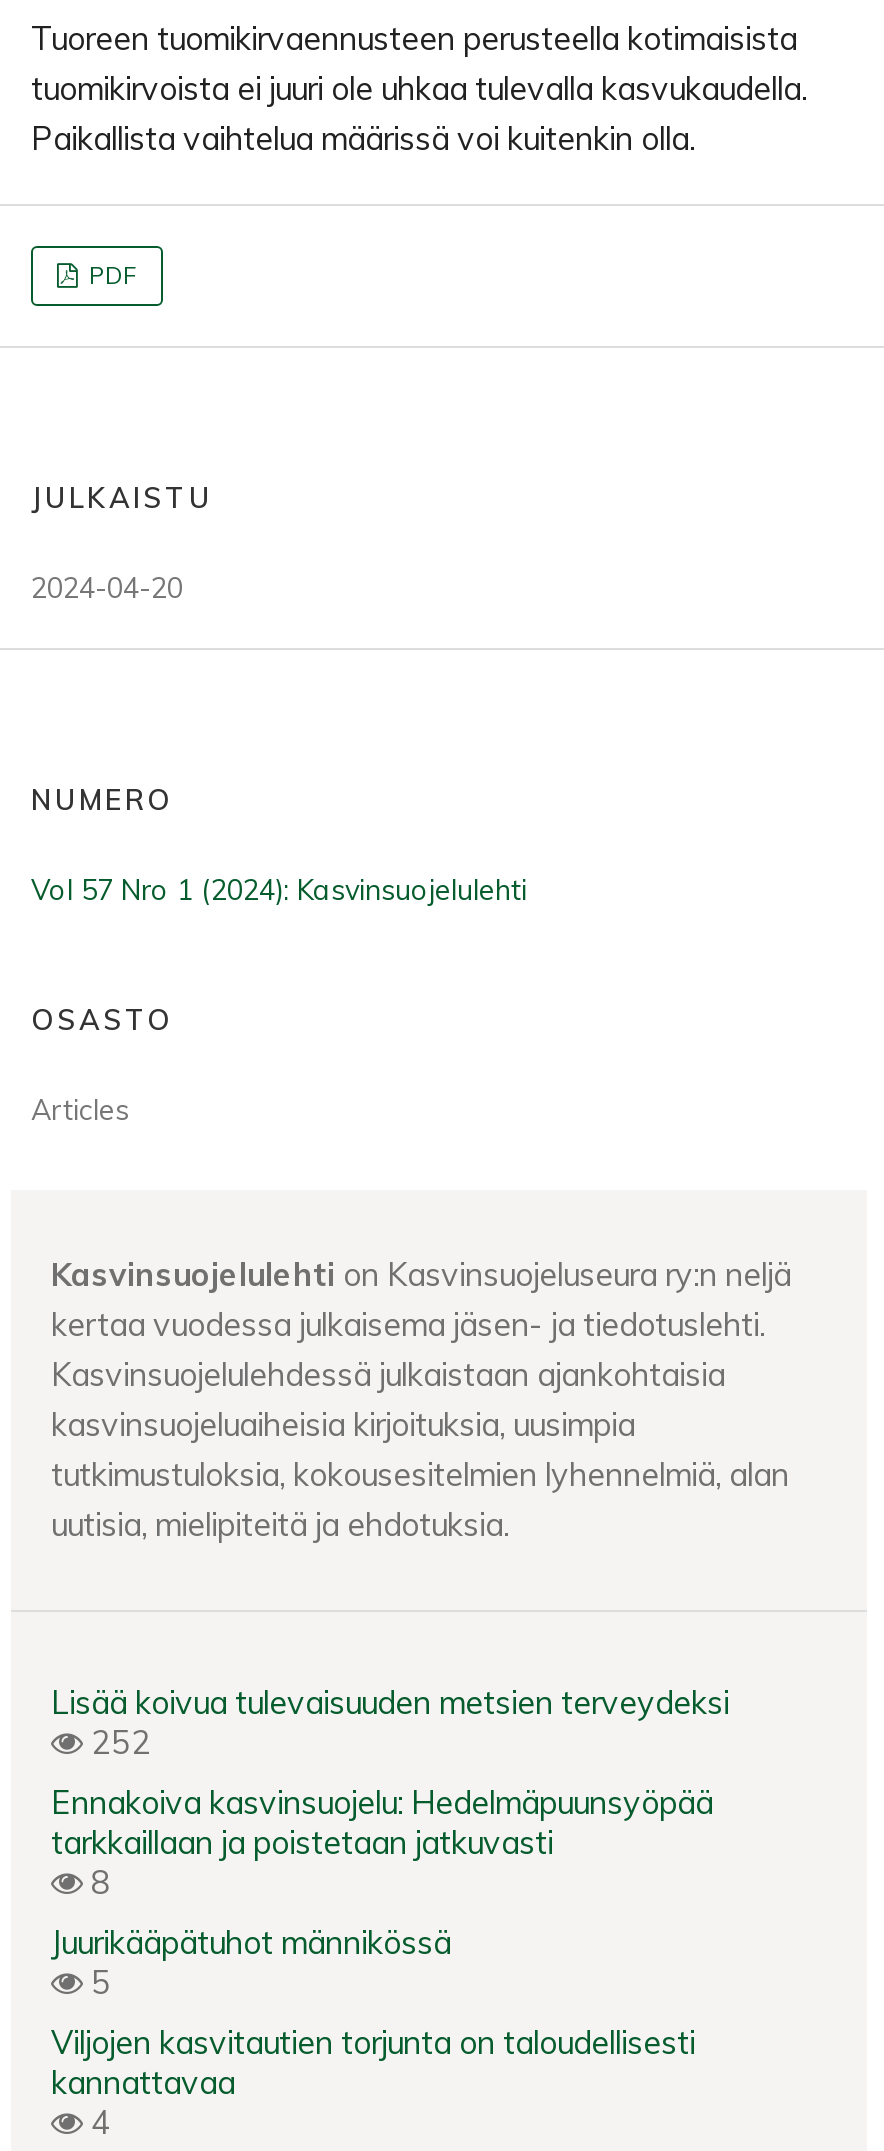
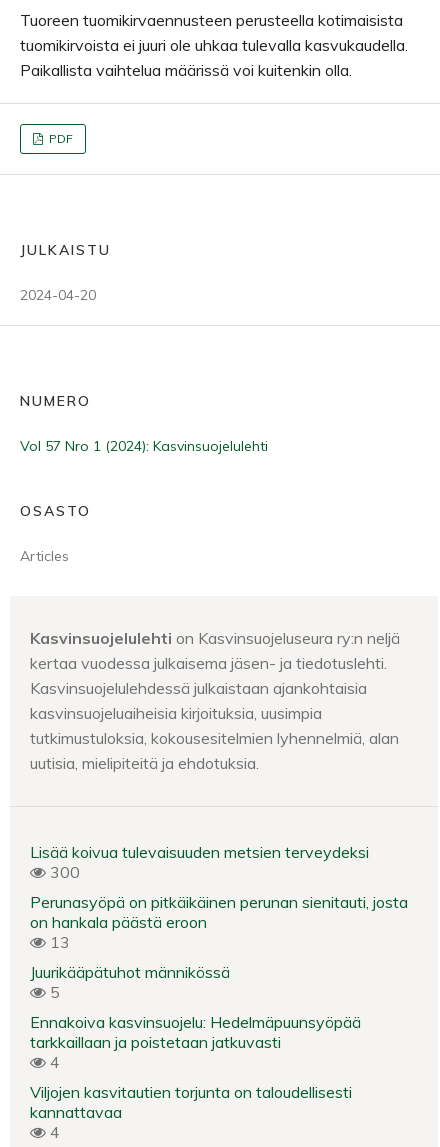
[83,1722,151,1762] 252 -> [46,862,80,882] 300
moved [51,1782,713,1862] -> [30,1012,361,1052]: Ennakoiva kasvinsuojelu: Hedelmäpuunsyöpää | tarkkaillaan ja poistetaan jatkuvasti
[83,1862,111,1902] 8 -> [30,892,408,952] Perunasyöpä on pitkäikäinen perunan sienitauti, josta | on hankala päästä eroon | 13
none -> [46,1052,60,1072] 4

